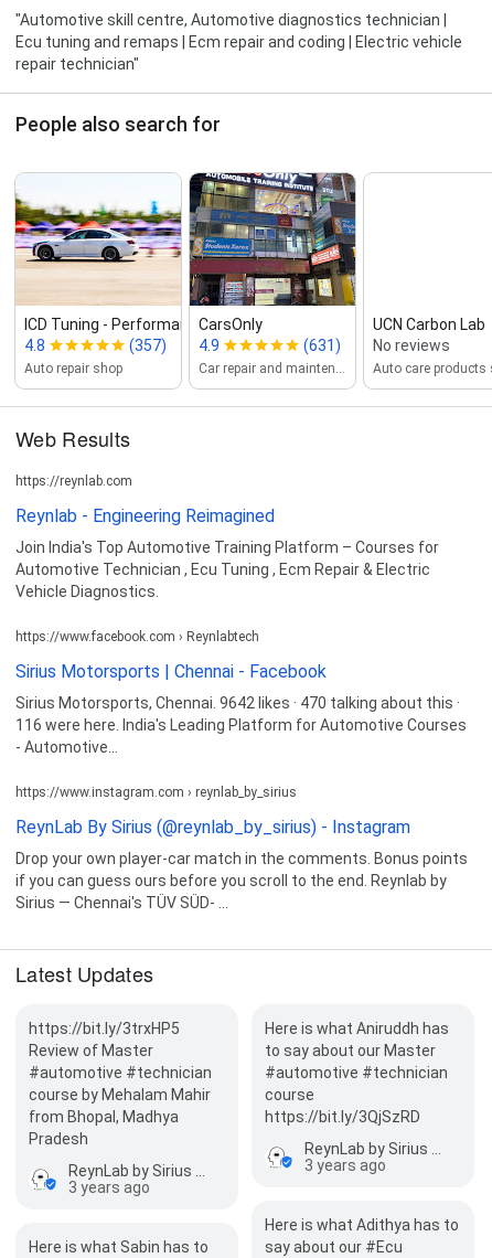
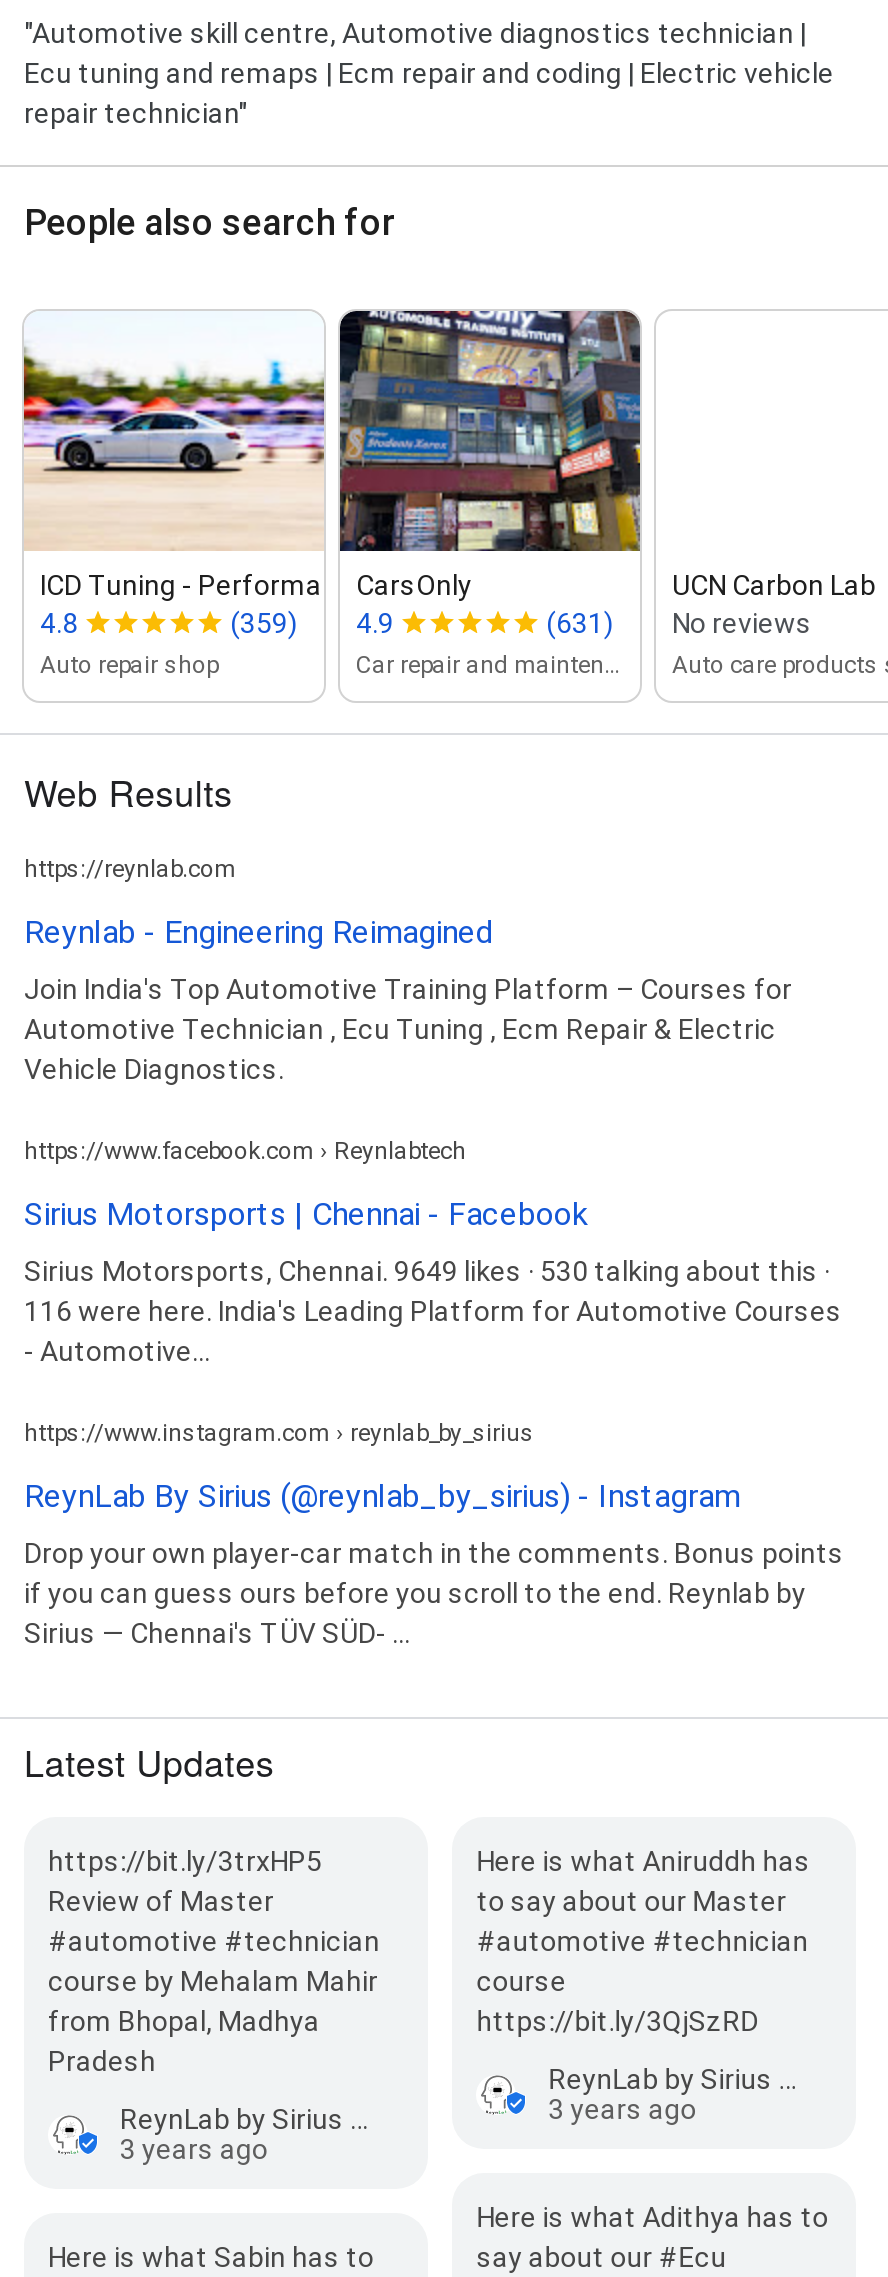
[129,337,220,354] (357) 4.9 -> [230,607,394,639] (359) 4.9
[15,694,460,712] Sirius Motorsports, Chennai. 9642 likes · 470 talking about this · -> [24,1255,830,1287] Sirius Motorsports, Chennai. 9649 likes · 530 talking about this ·

